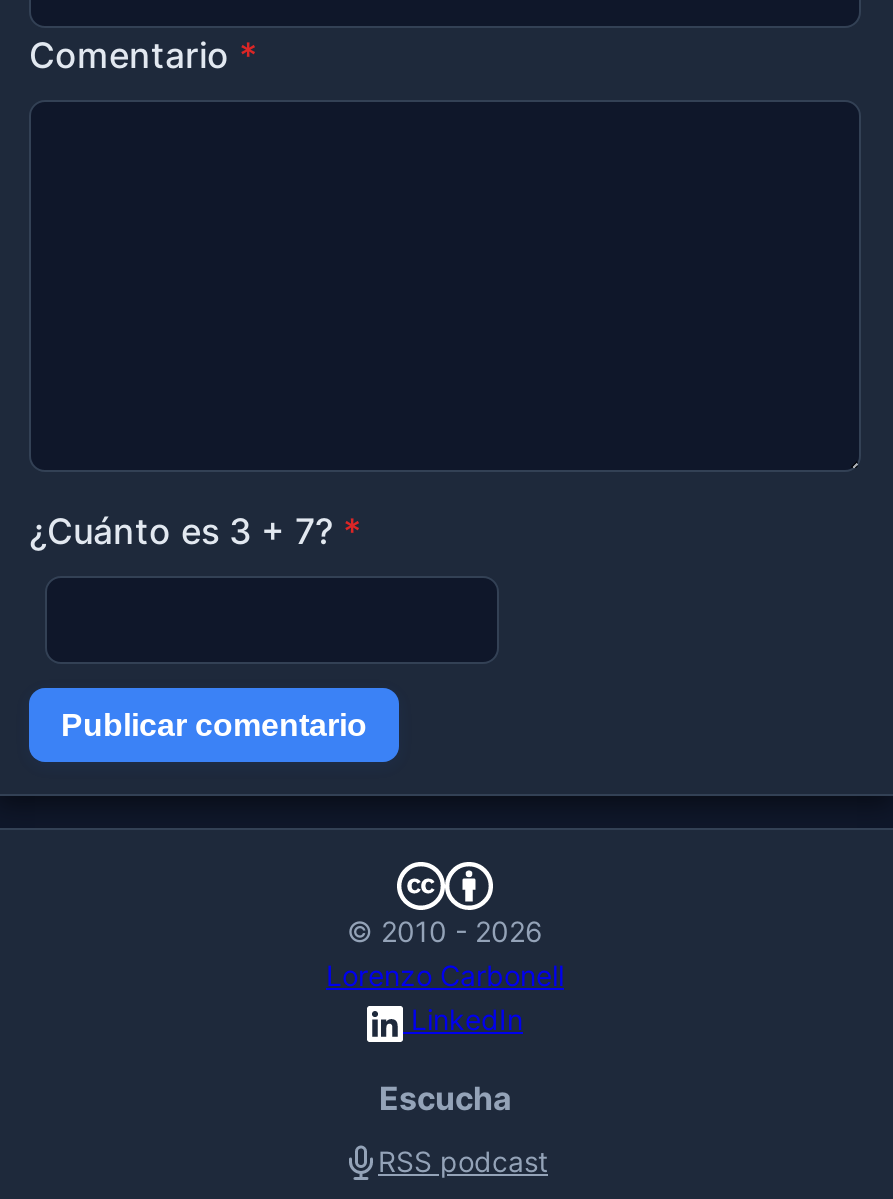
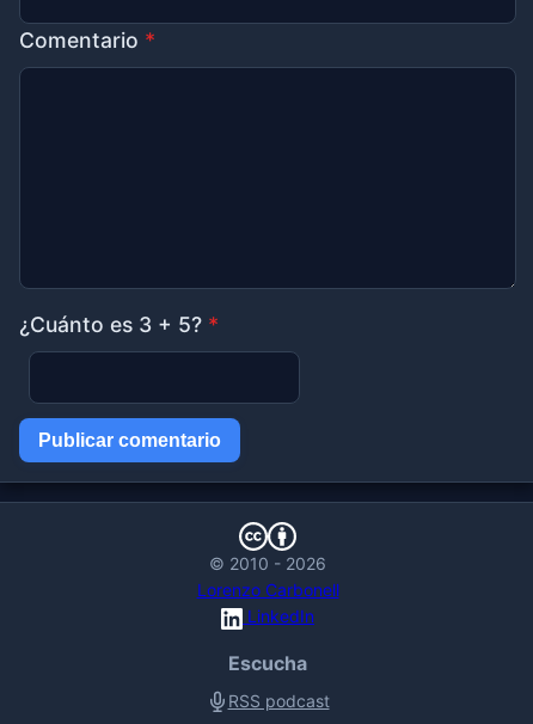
[29,510,361,552] ¿Cuánto es 3 + 7? * -> [19,312,219,337] ¿Cuánto es 3 + 5? *

